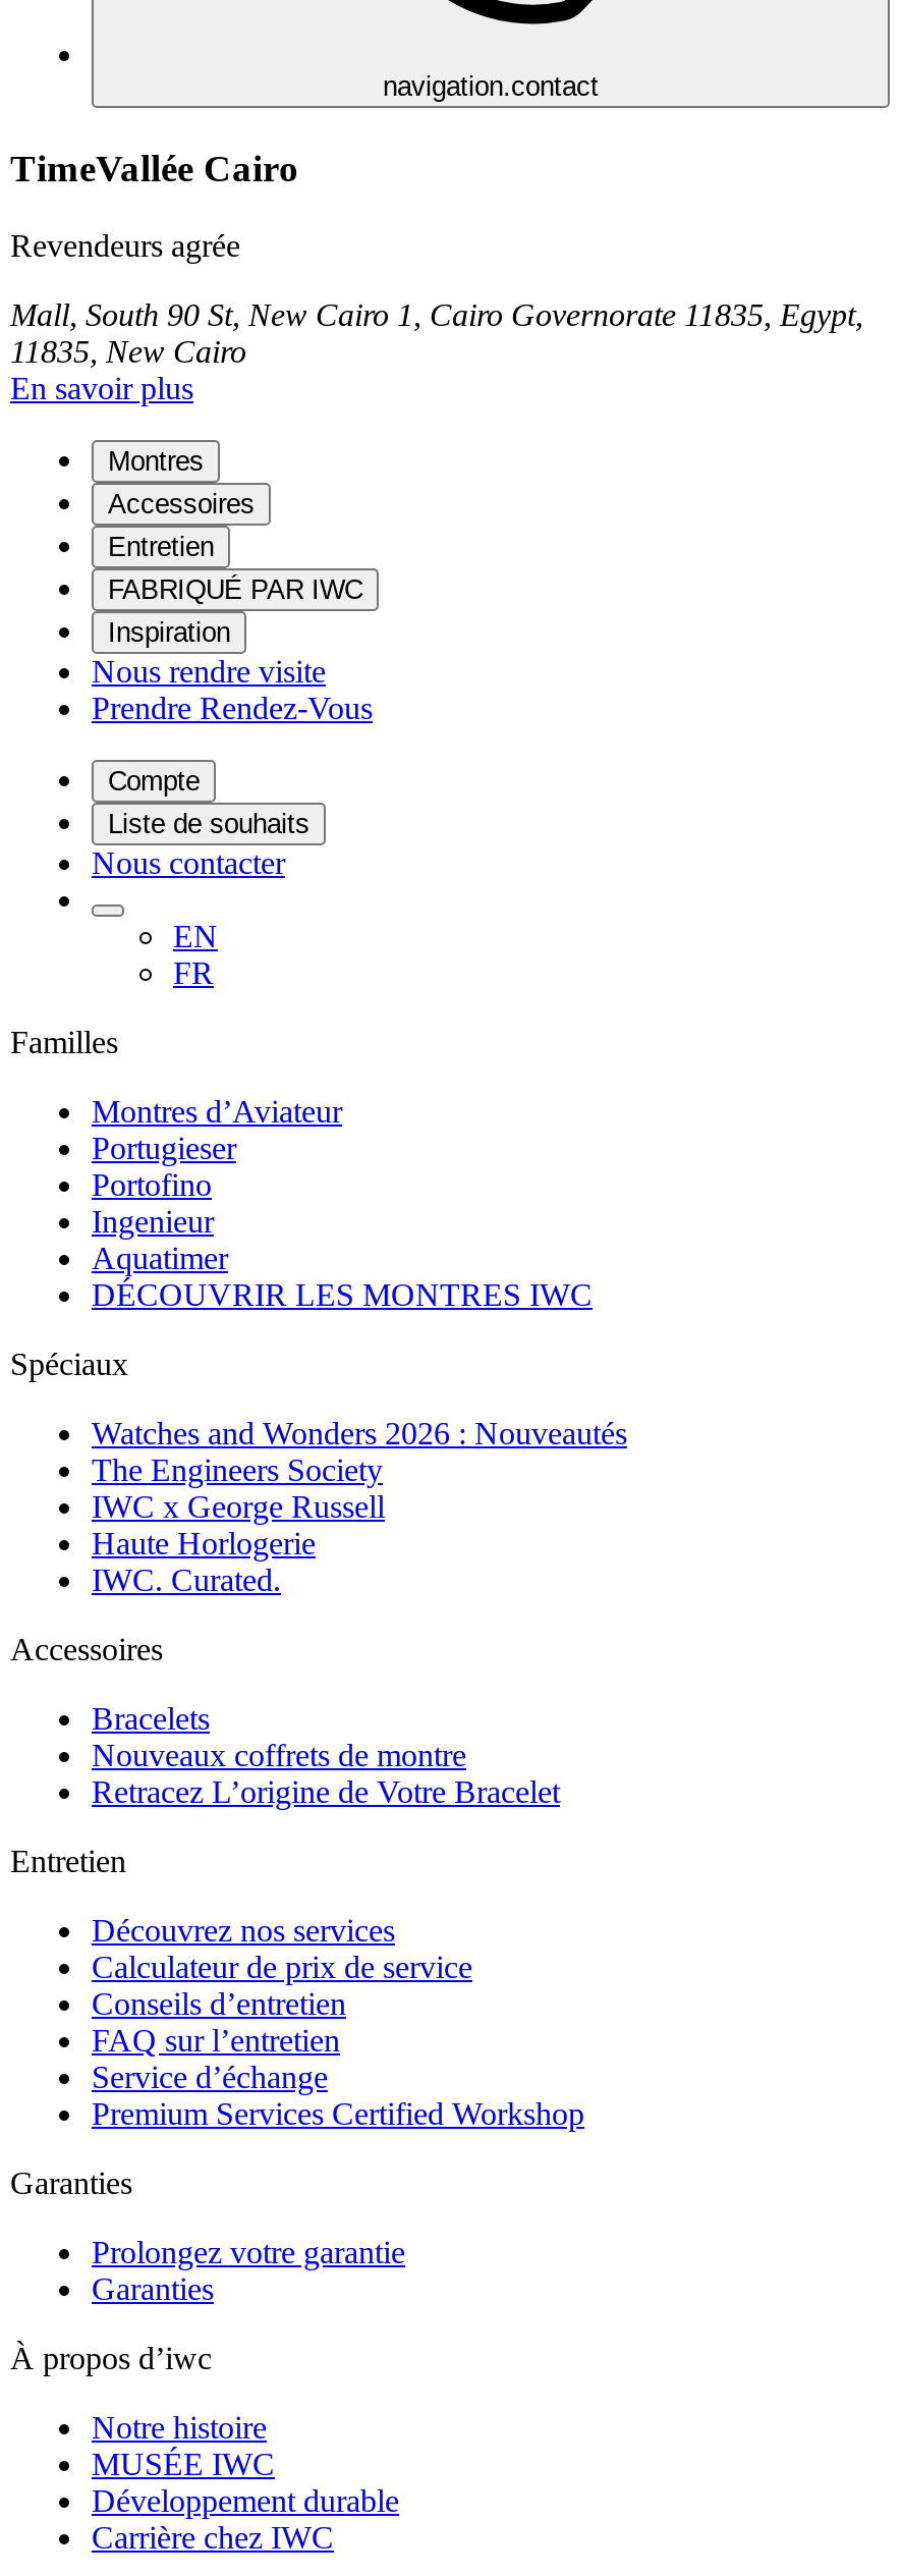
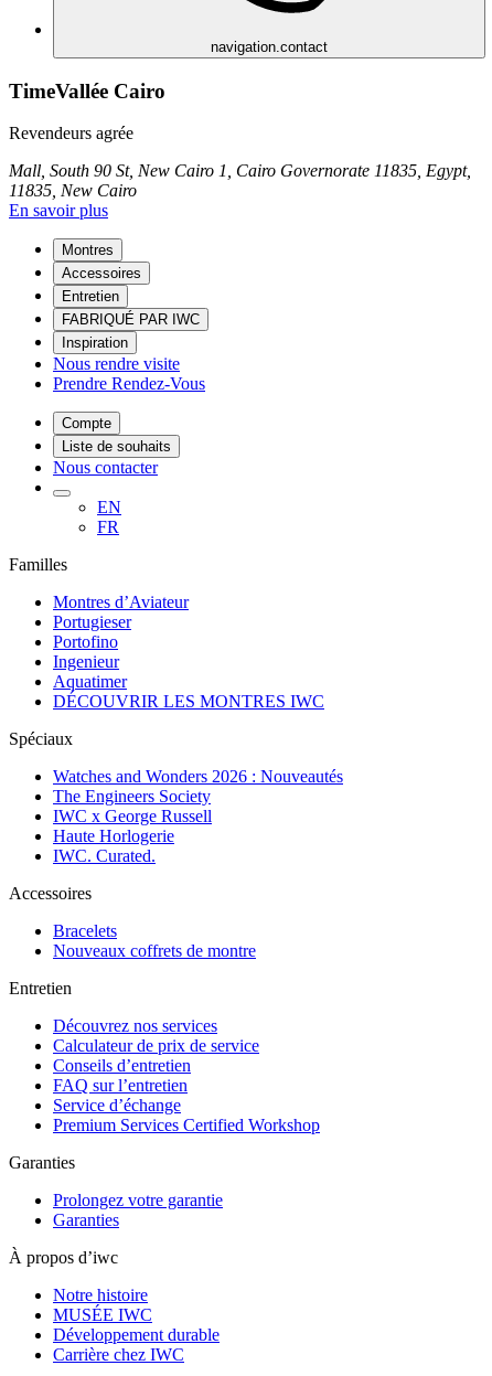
[92,1775,560,1810] Retracez L’origine de Votre Bracelet -> none

